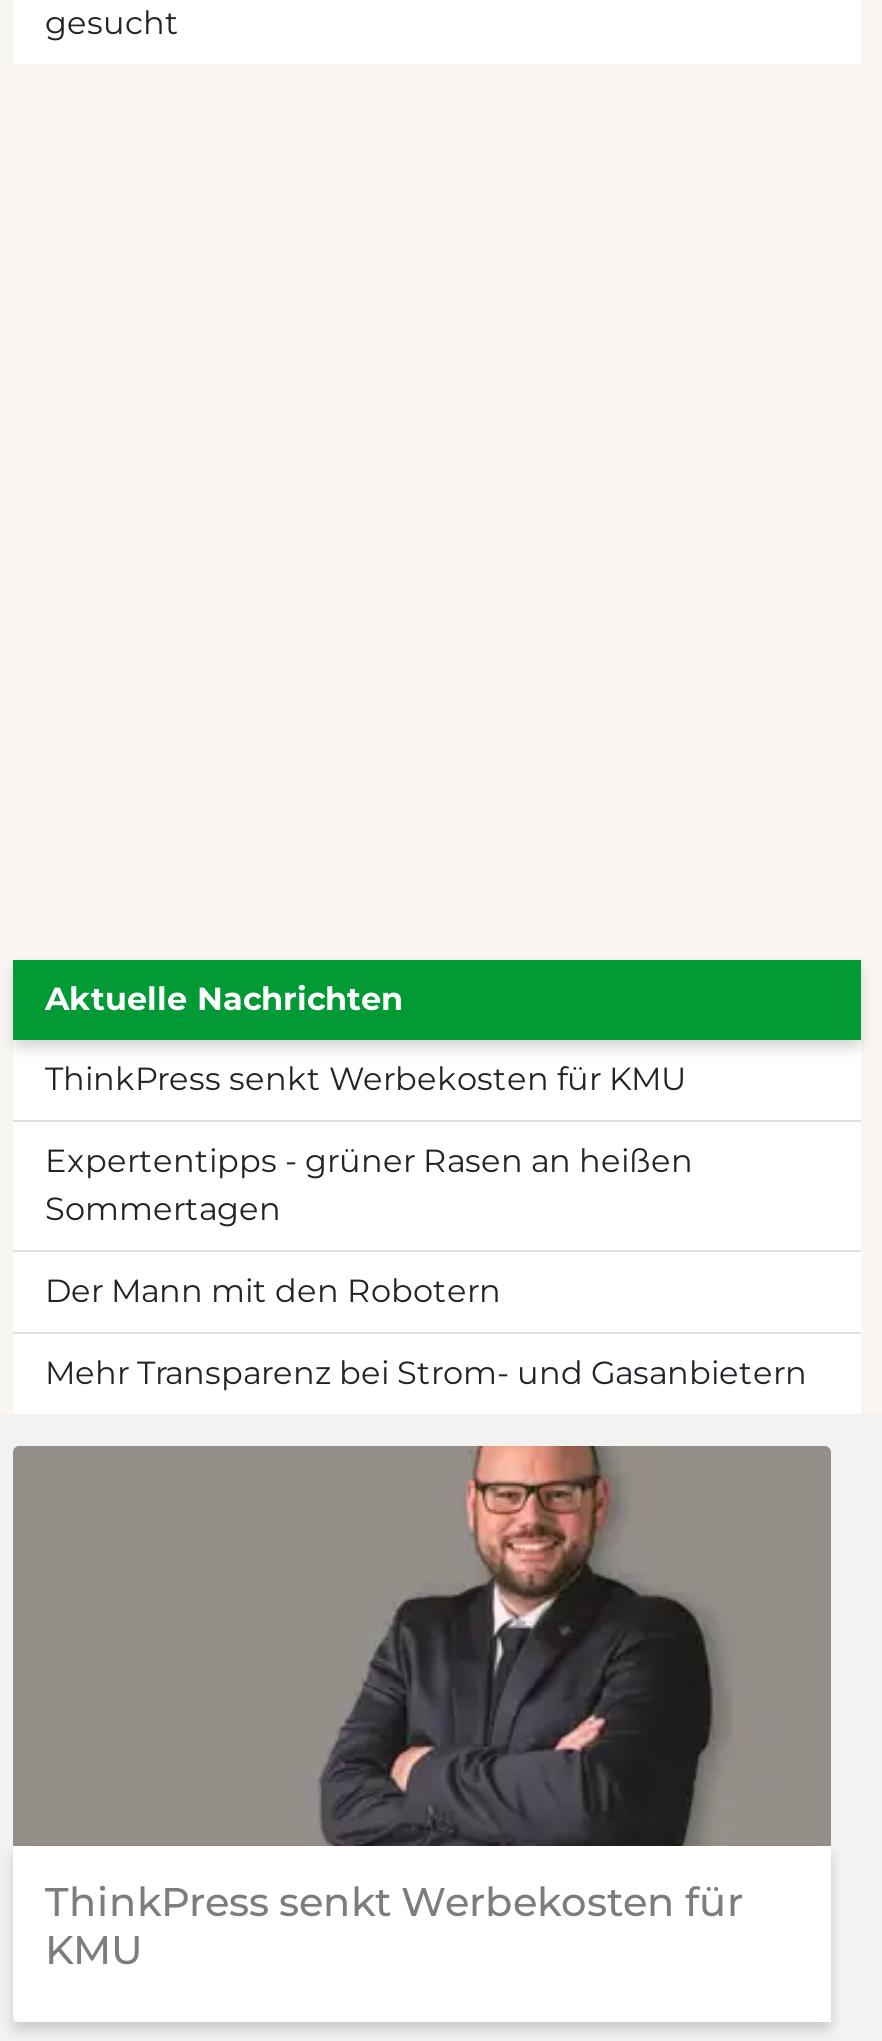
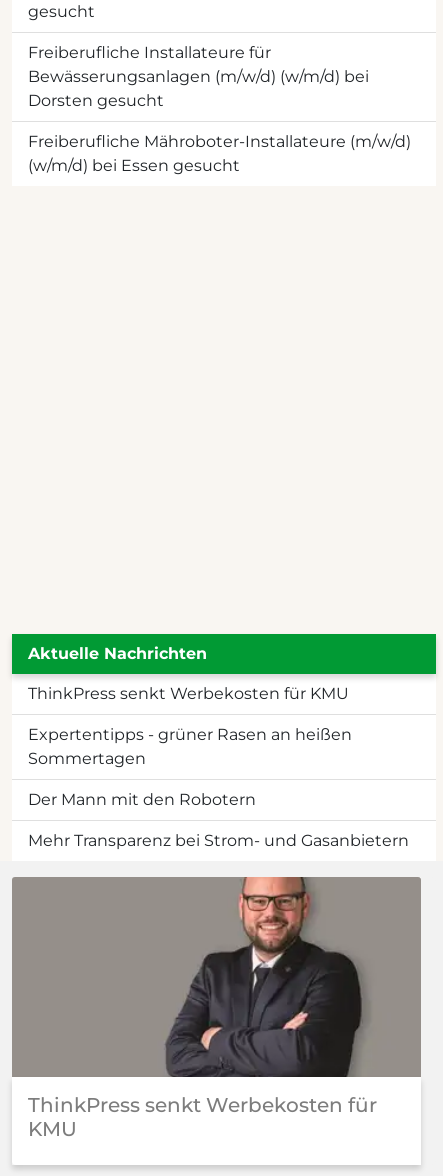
none -> [28,43,411,175] Freiberufliche Installateure für | Bewässerungsanlagen (m/w/d) (w/m/d) bei | Dorsten gesucht | Freiberufliche Mähroboter-Installateure (m/w/d) | (w/m/d) bei Essen gesucht

